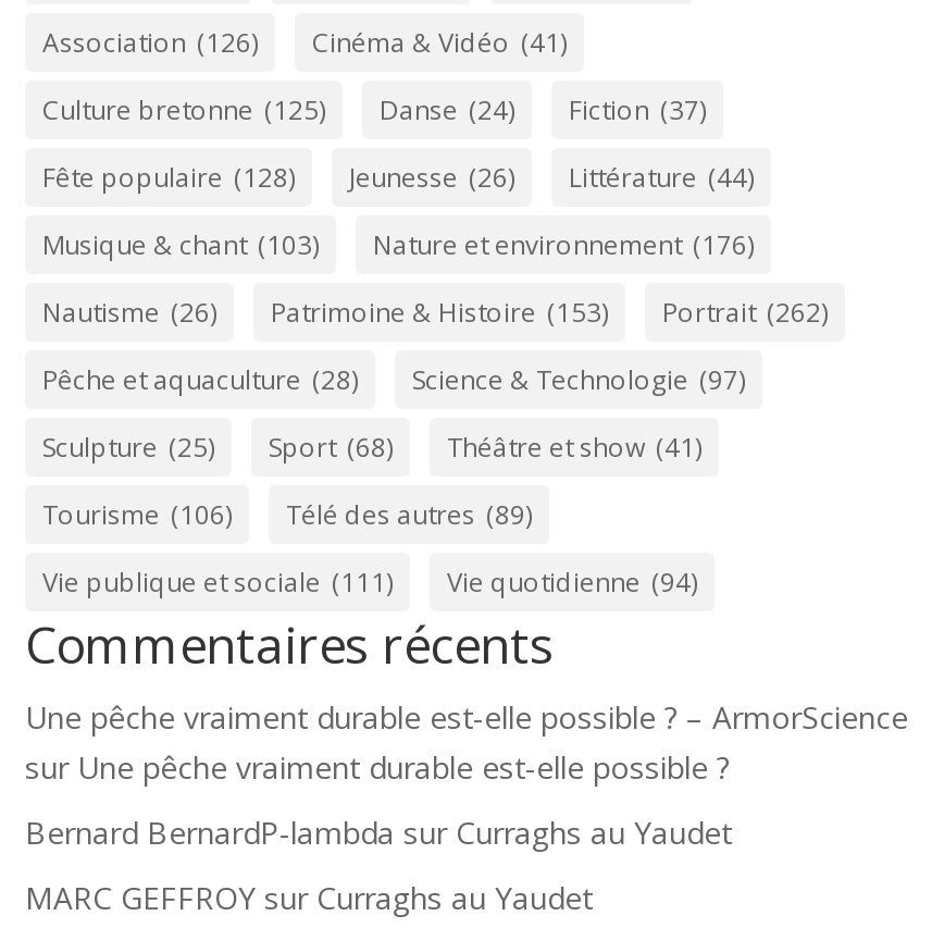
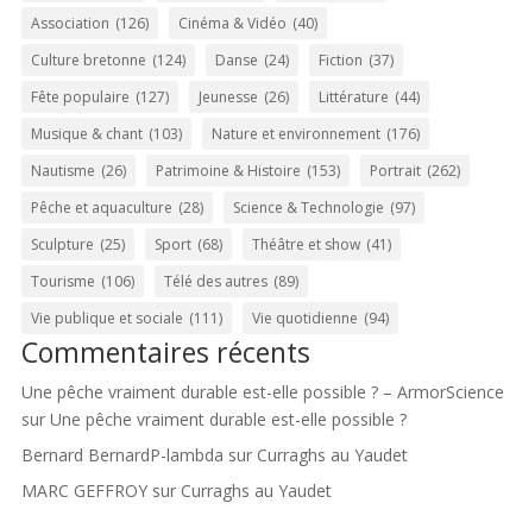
[42,24,567,61] Association (126) Cinéma & Vidéo (41) -> [31,13,317,33] Association (126) Cinéma & Vidéo (40)
[42,92,325,129] Culture bretonne (125) -> [31,50,185,70] Culture bretonne (124)
[42,159,295,196] Fête populaire (128) -> [31,87,169,107] Fête populaire (127)

